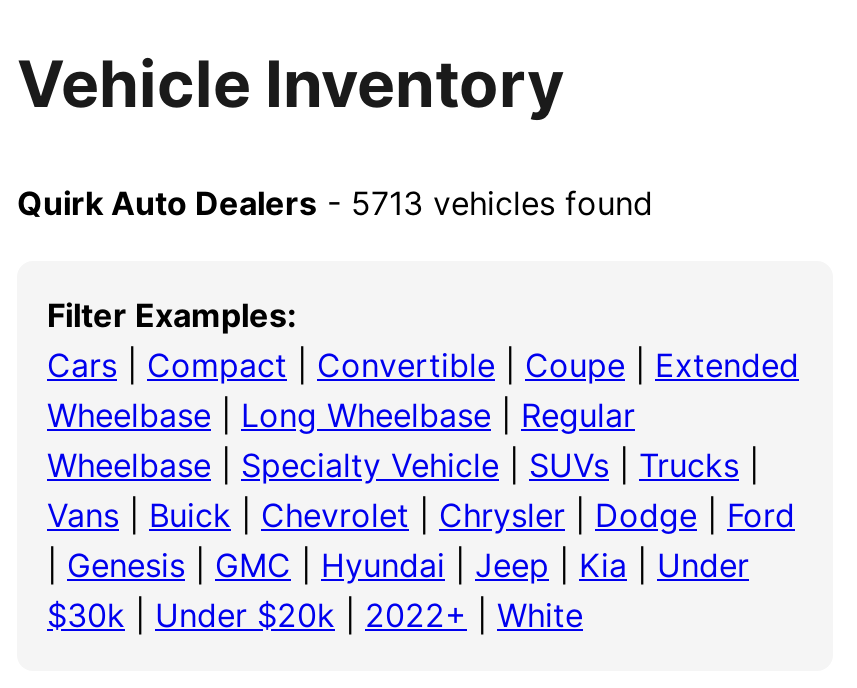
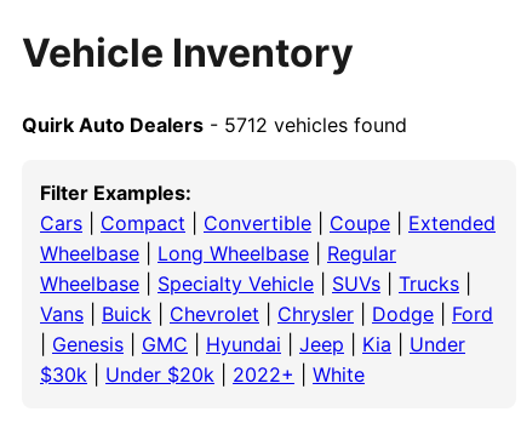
[17,183,653,223] Quirk Auto Dealers - 5713 vehicles found -> [22,113,407,137] Quirk Auto Dealers - 5712 vehicles found

